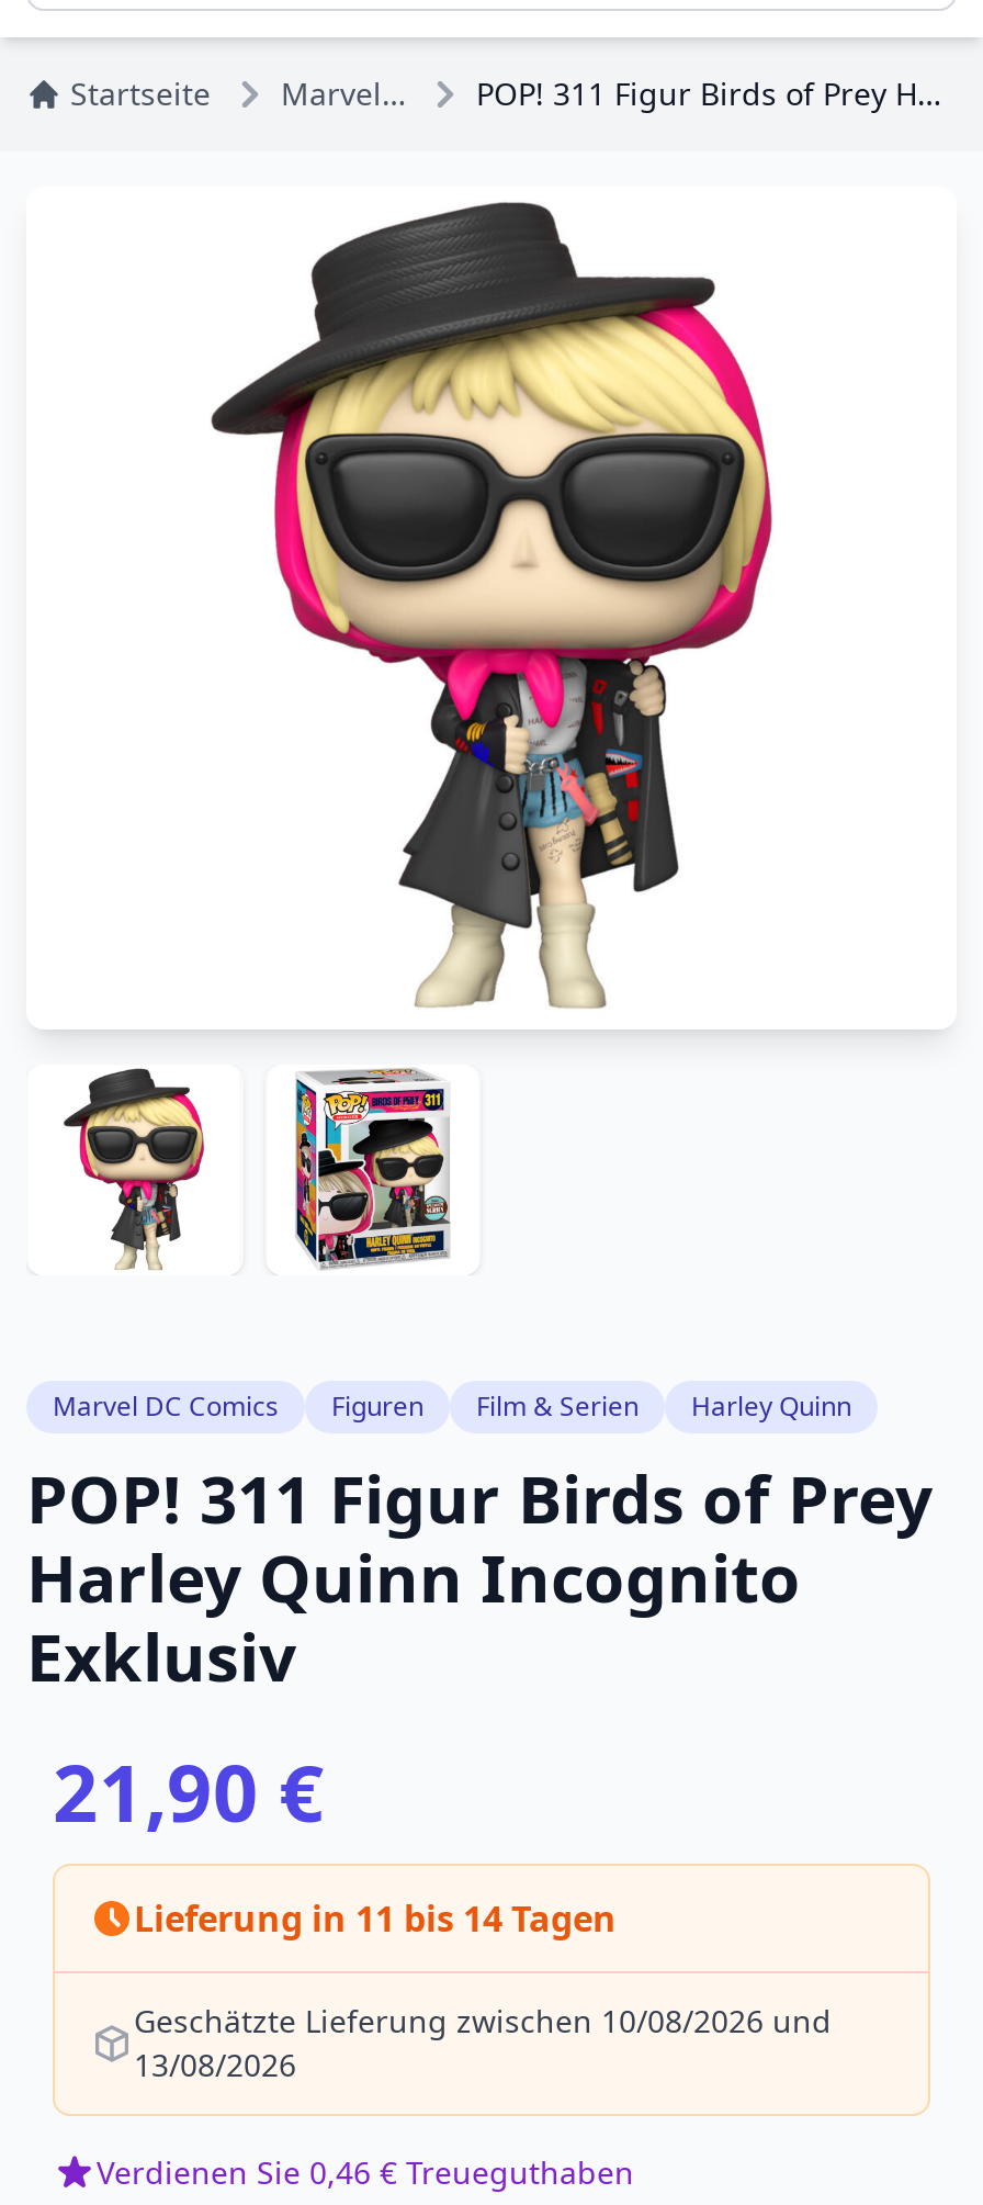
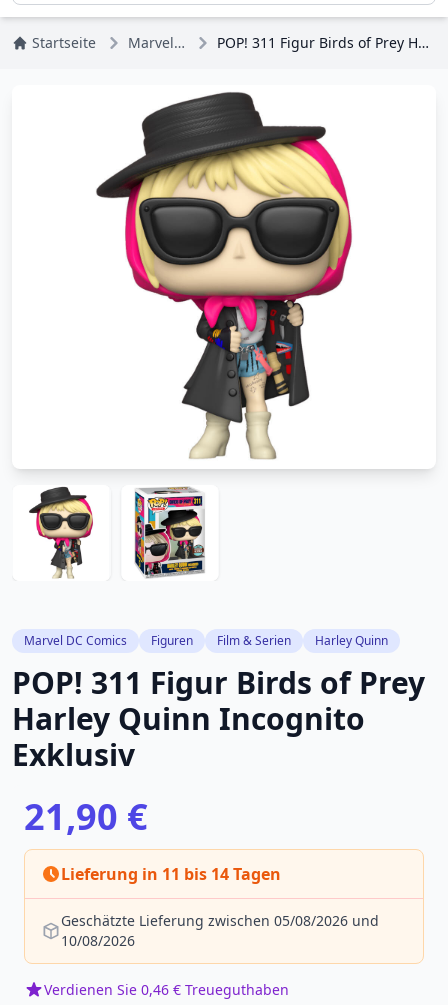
[134,2000,832,2041] Geschätzte Lieferung zwischen 10/08/2026 und -> [61,911,379,930] Geschätzte Lieferung zwischen 05/08/2026 und
[134,2044,296,2085] 13/08/2026 -> [61,931,135,950] 10/08/2026

